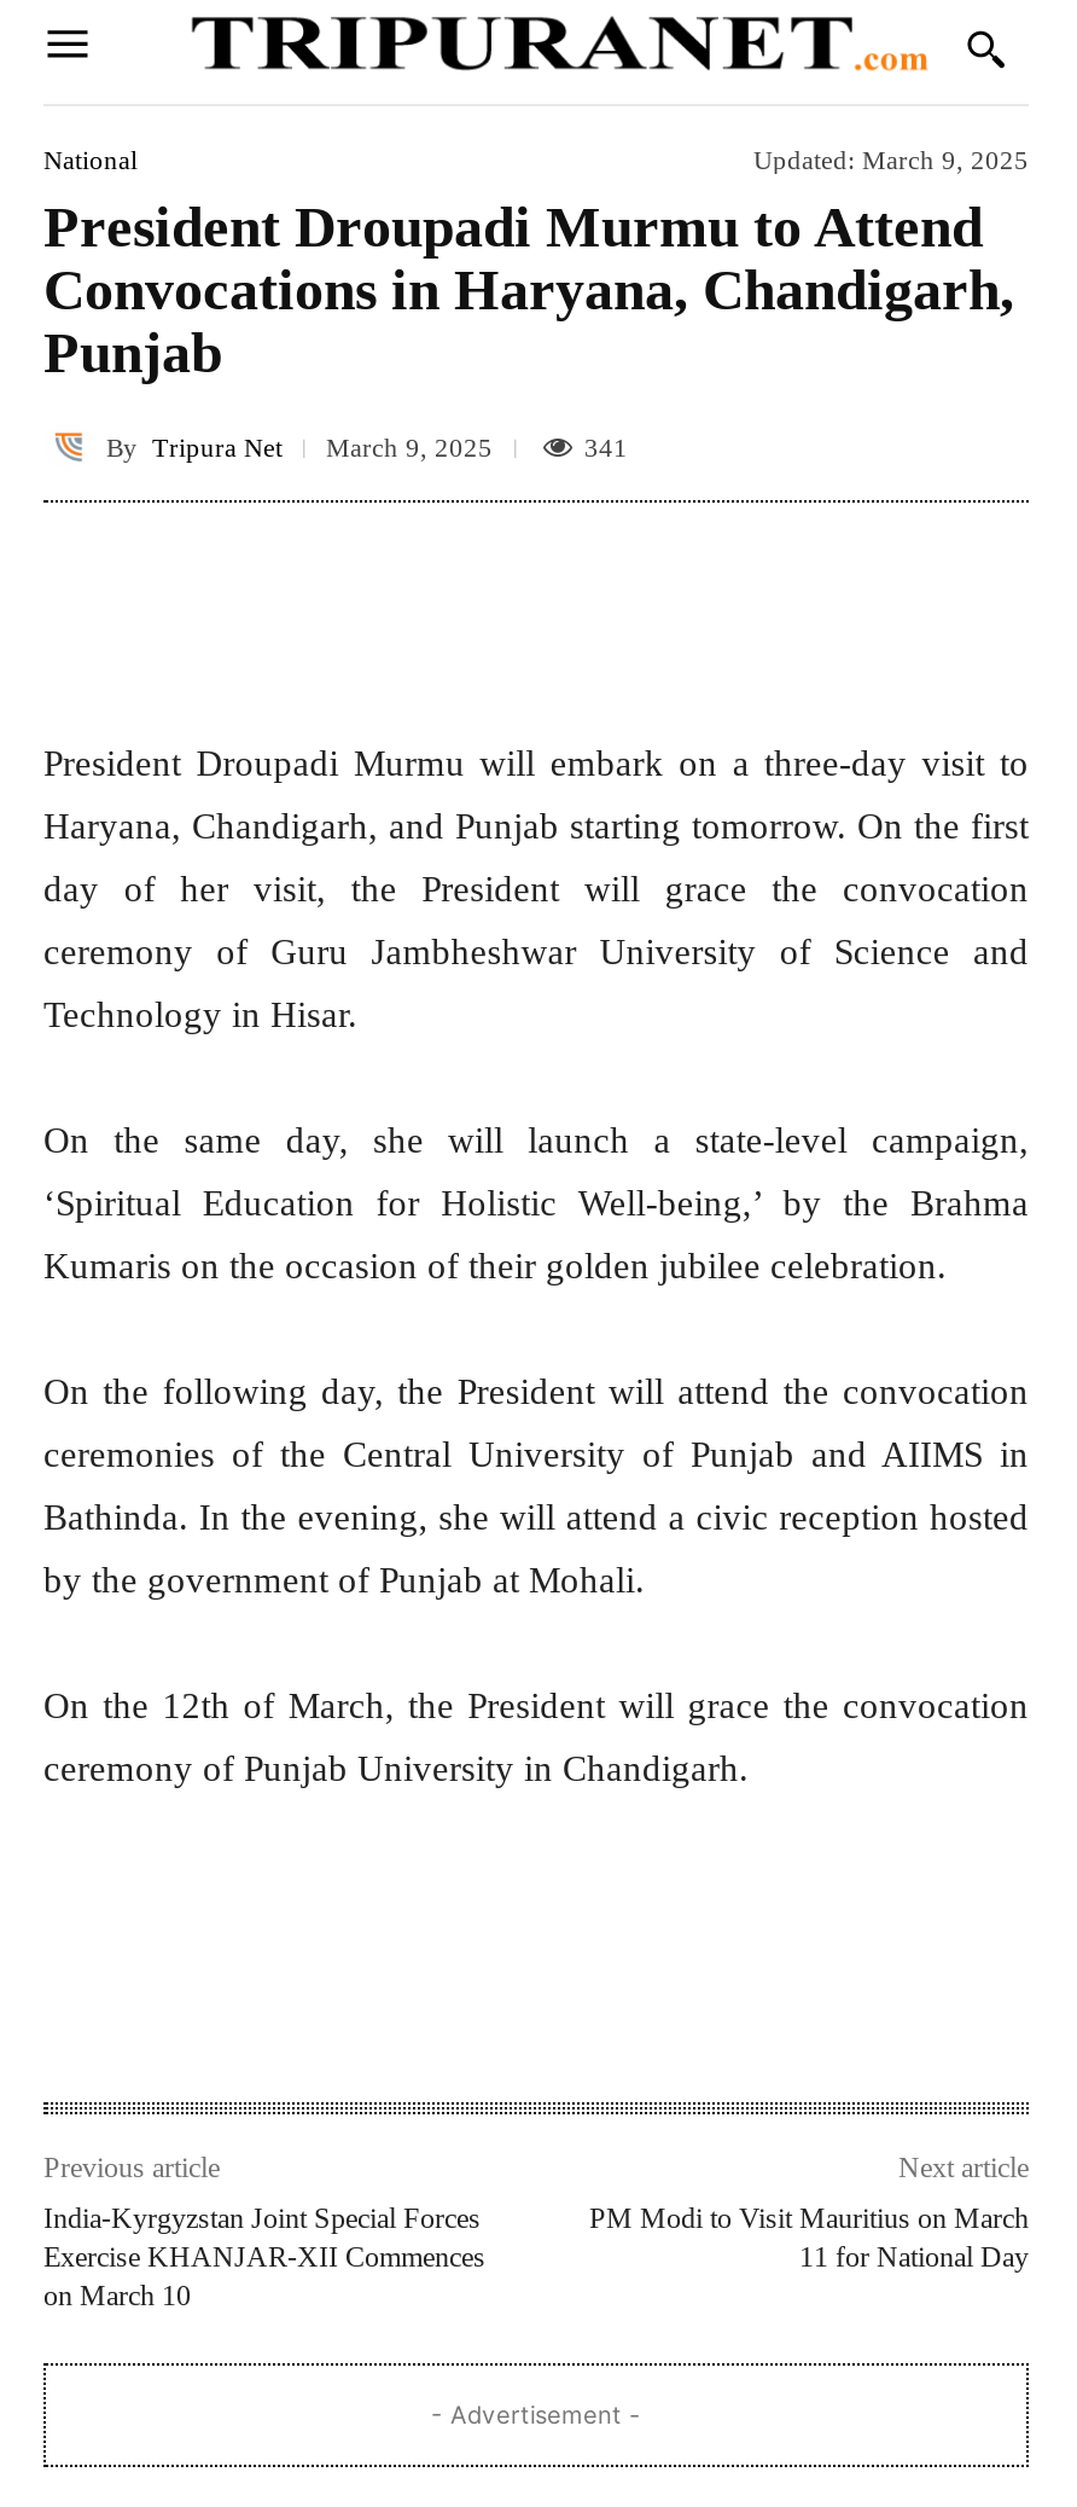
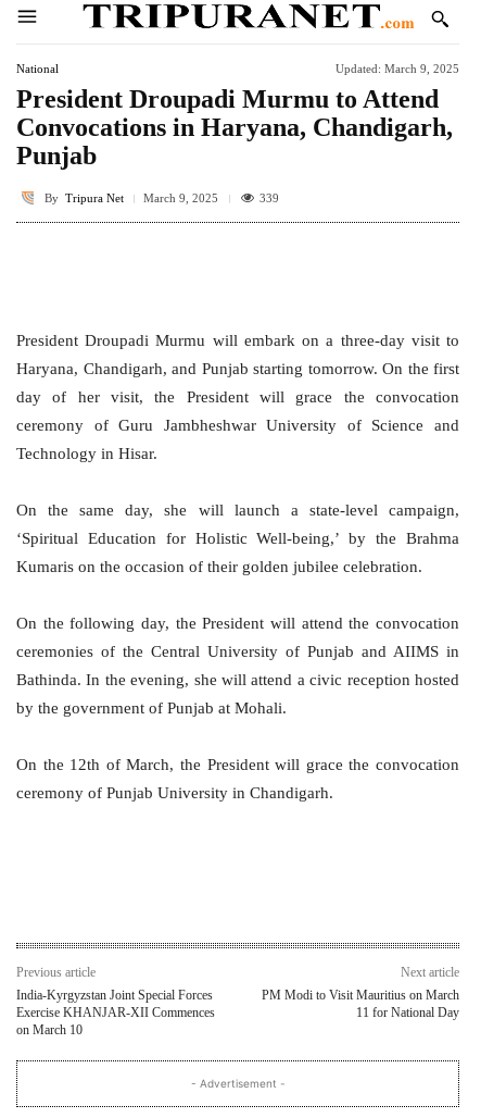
[584,432,628,461] 341 -> [260,191,279,204] 339

